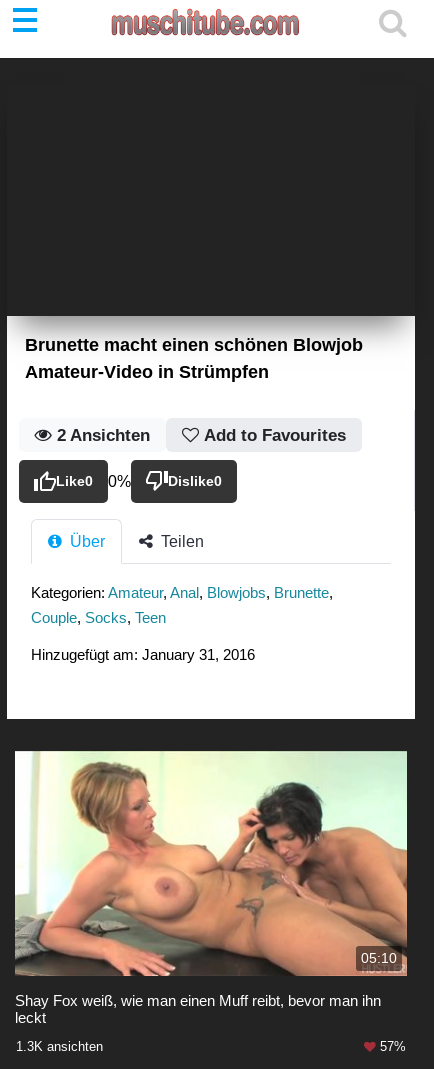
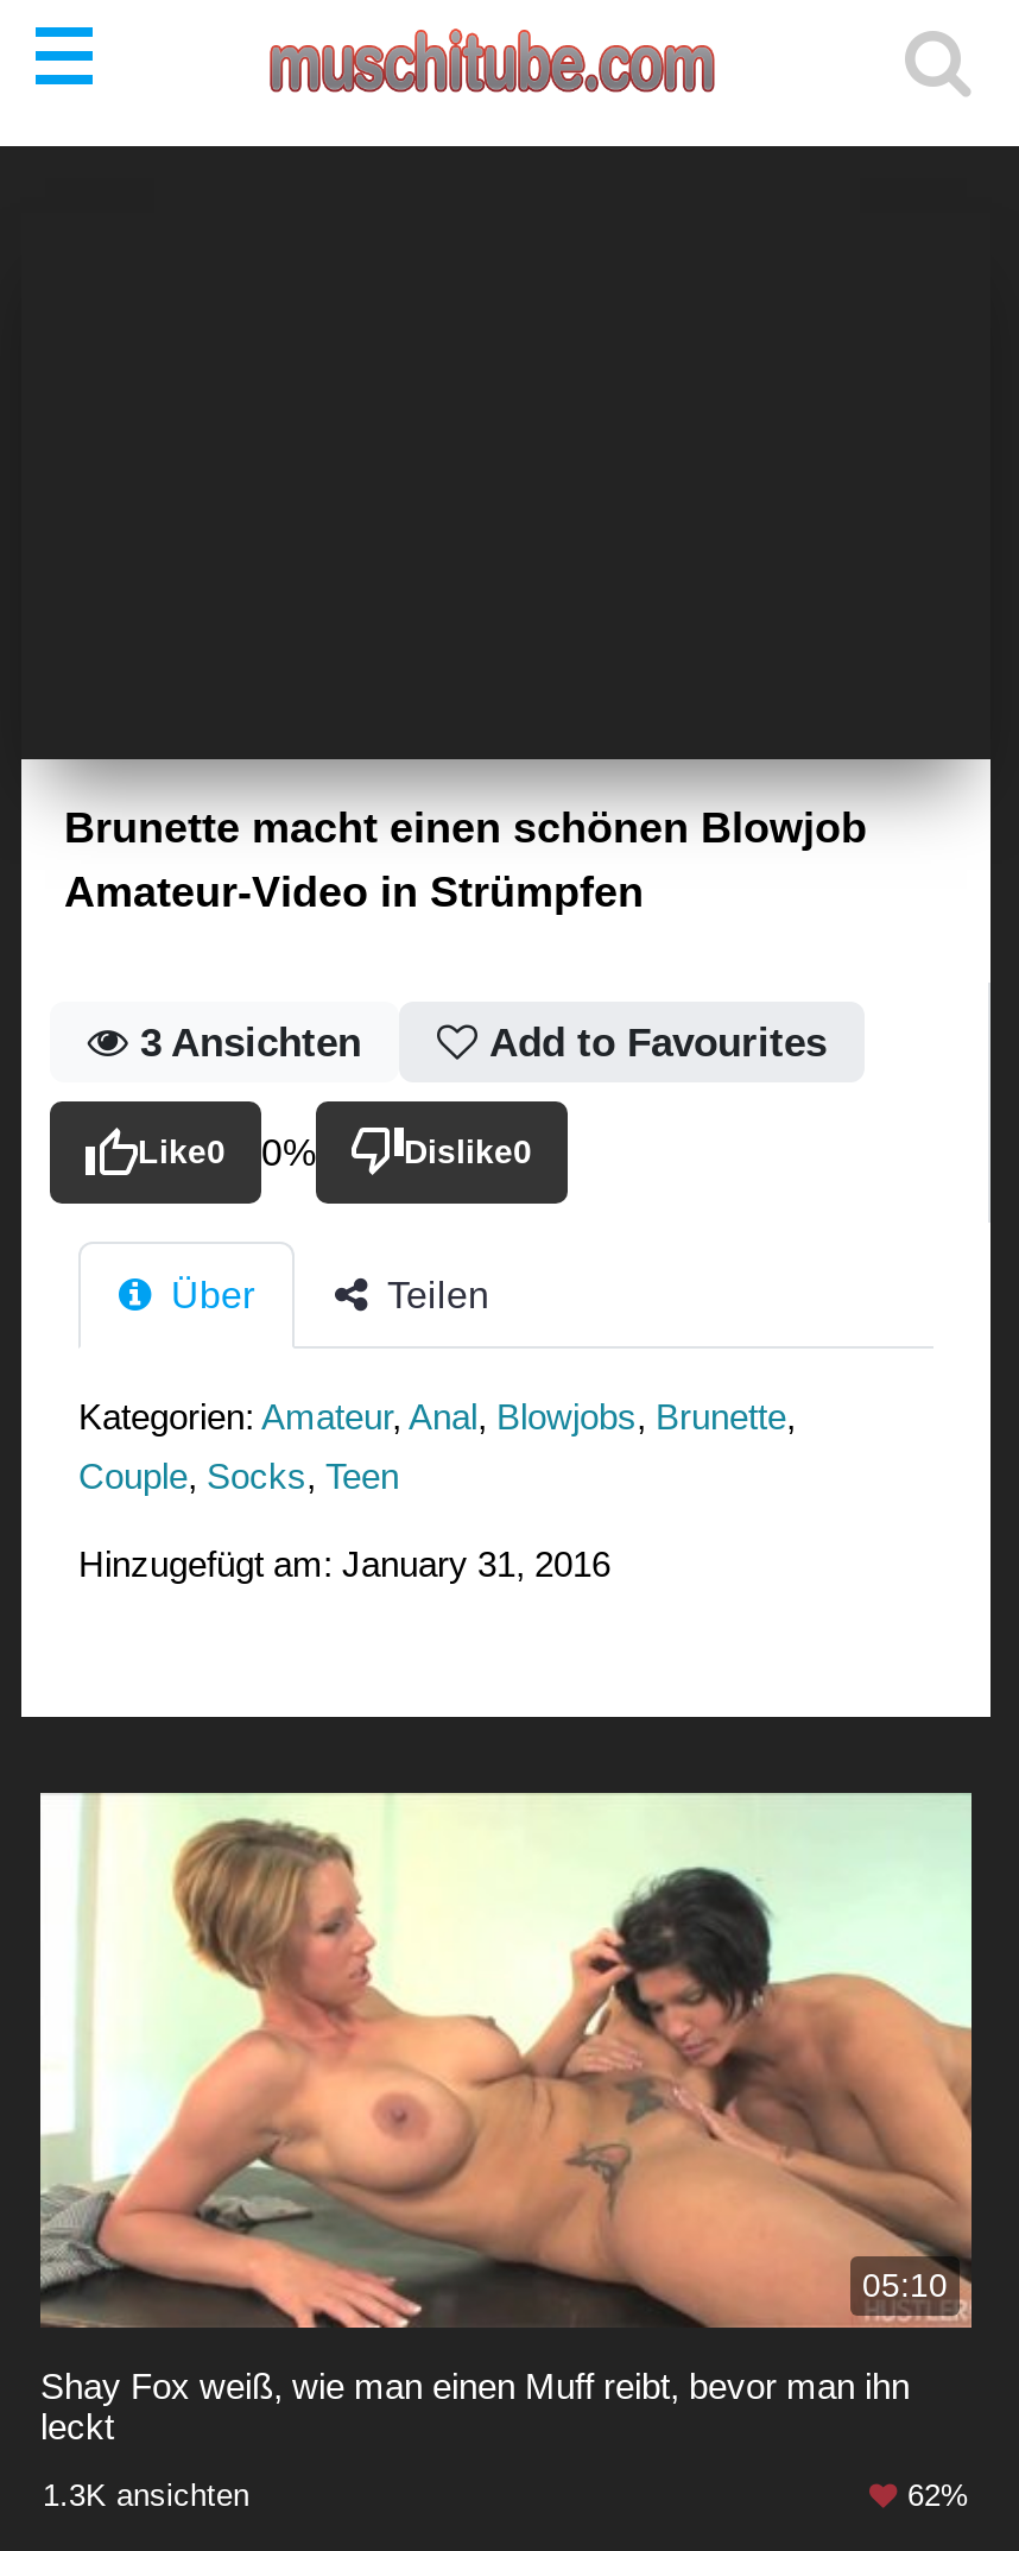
[52,425,150,444] 2 Ansichten -> [128,1019,361,1065] 3 Ansichten
[376,1038,406,1053] 57% -> [898,2476,969,2512] 62%

